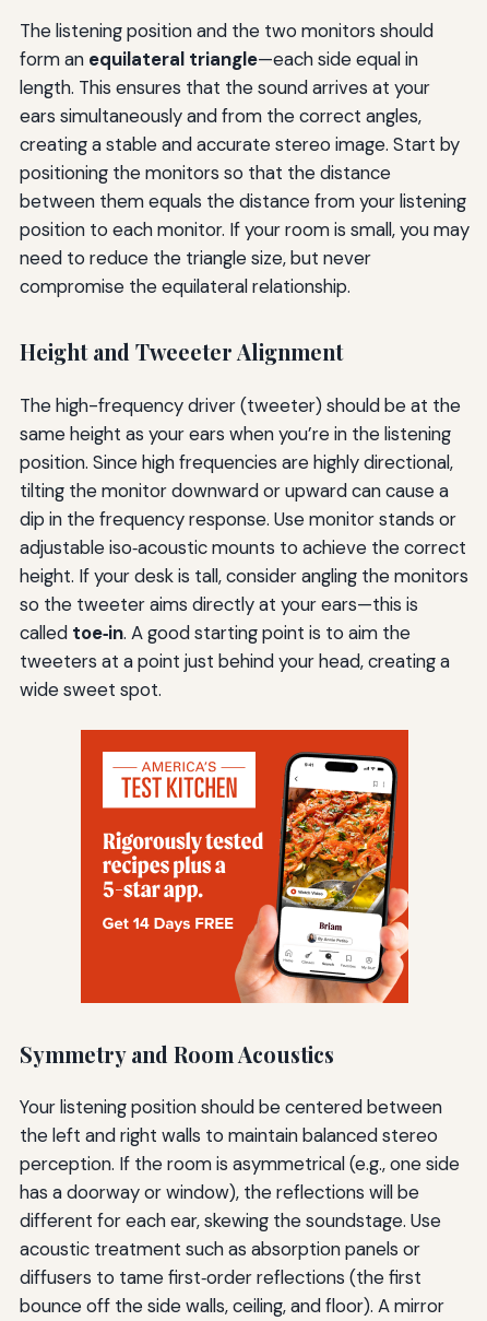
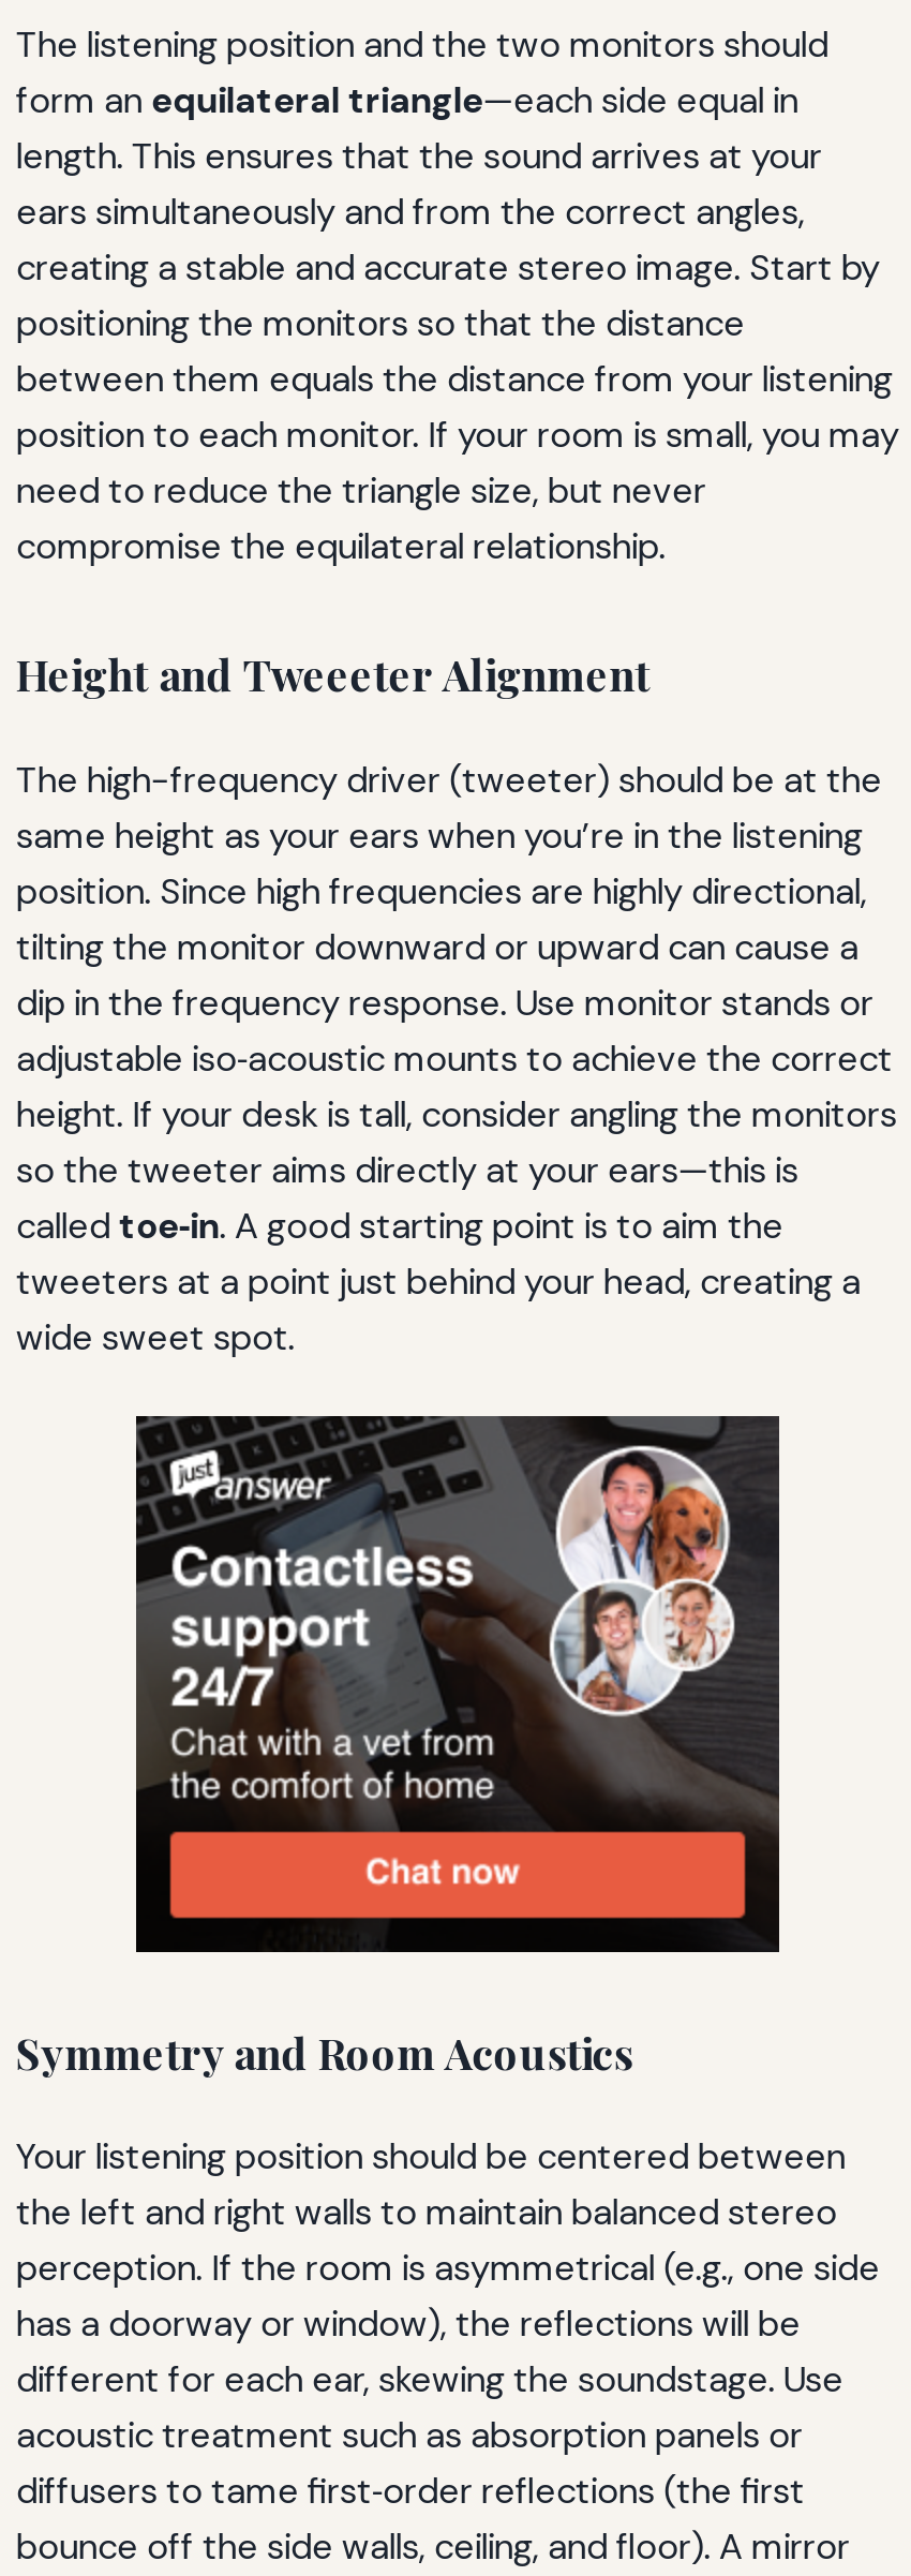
[80,729,409,1004] [image] -> [134,1414,781,1954] [image]

